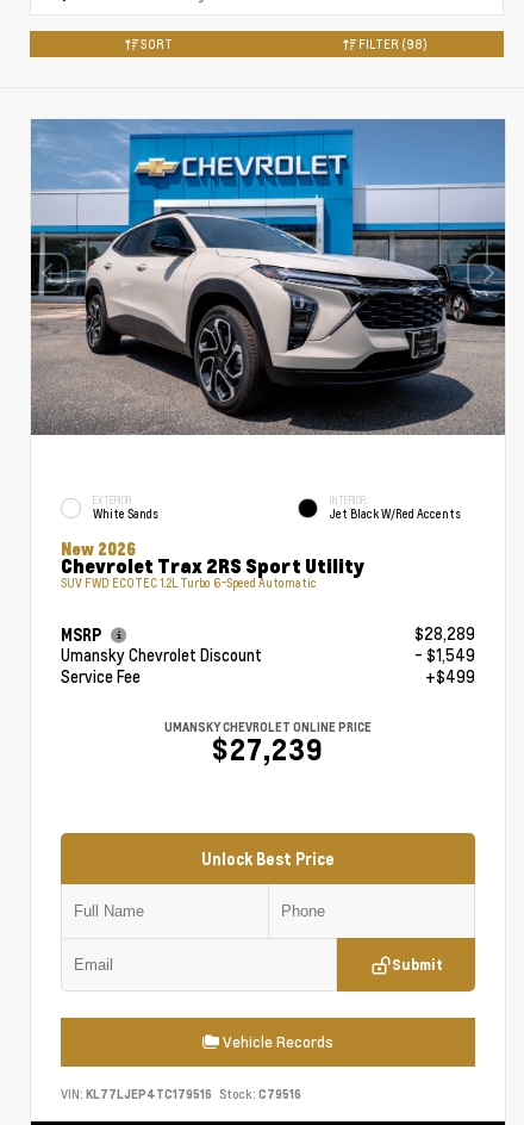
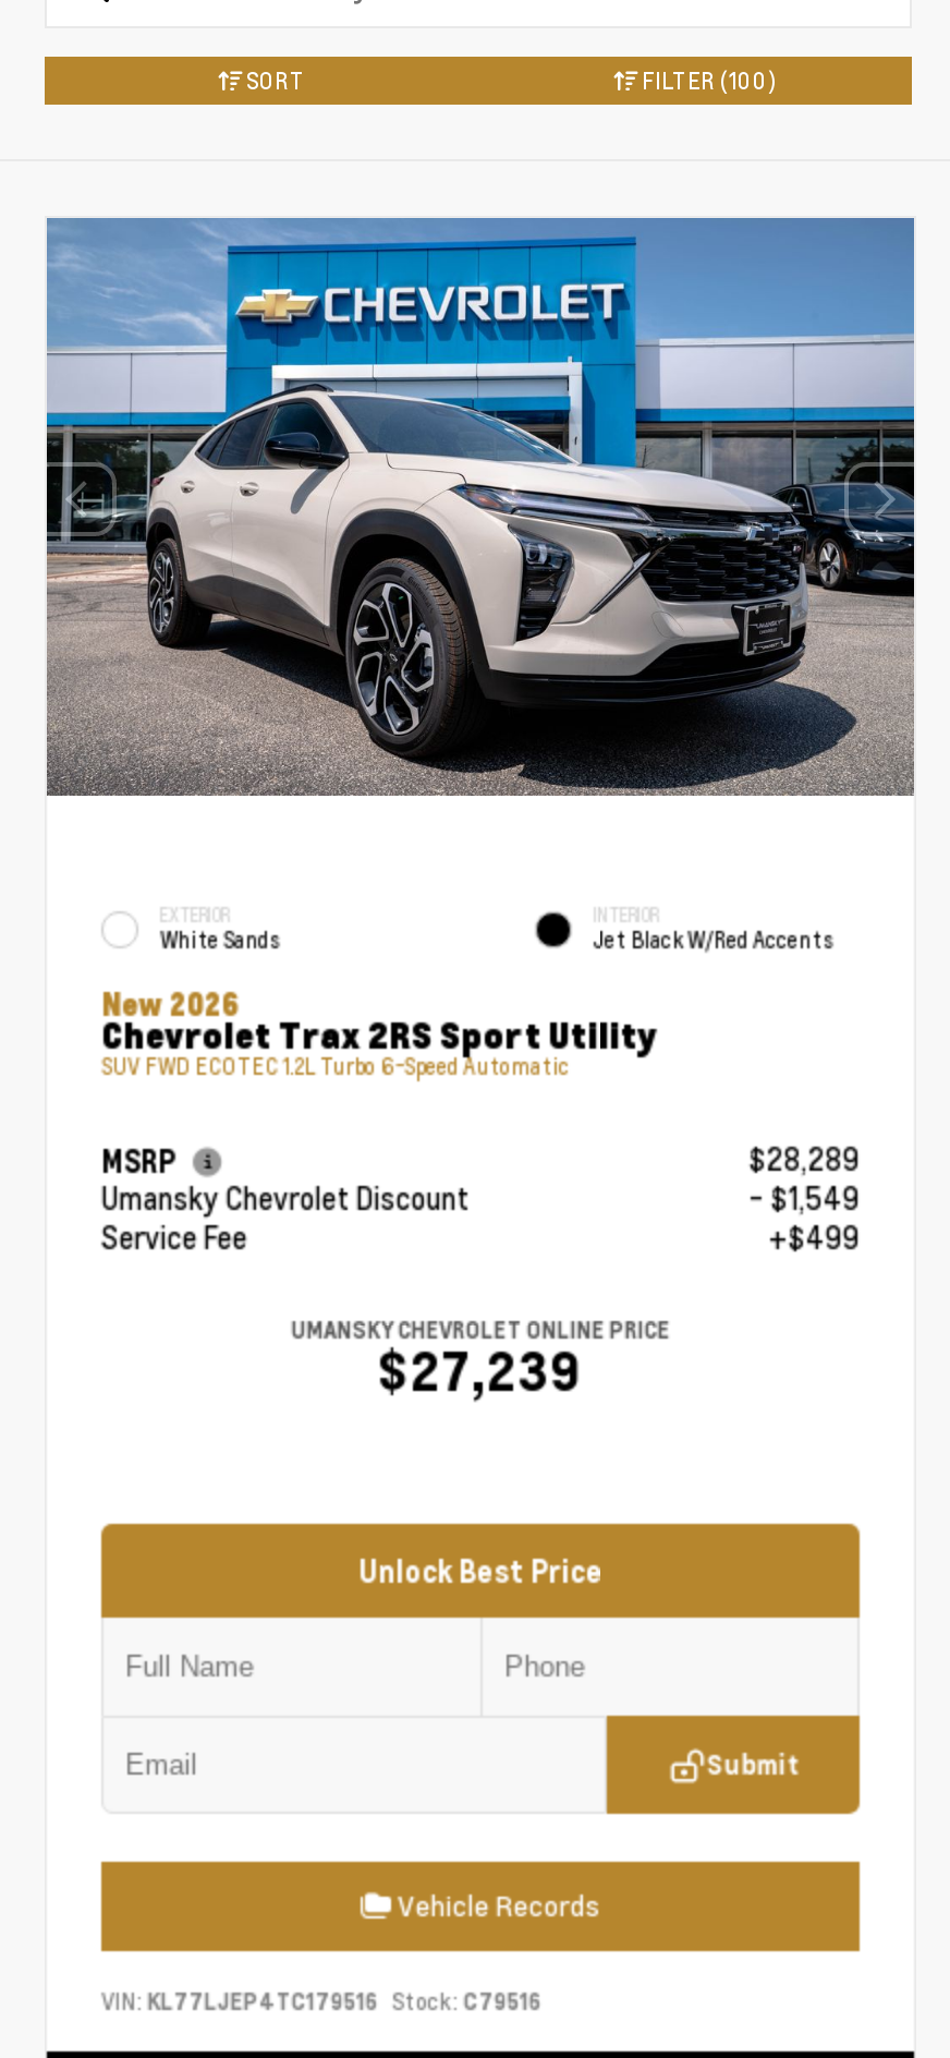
[356,36,428,52] FILTER (98) -> [637,65,777,95] FILTER (100)

